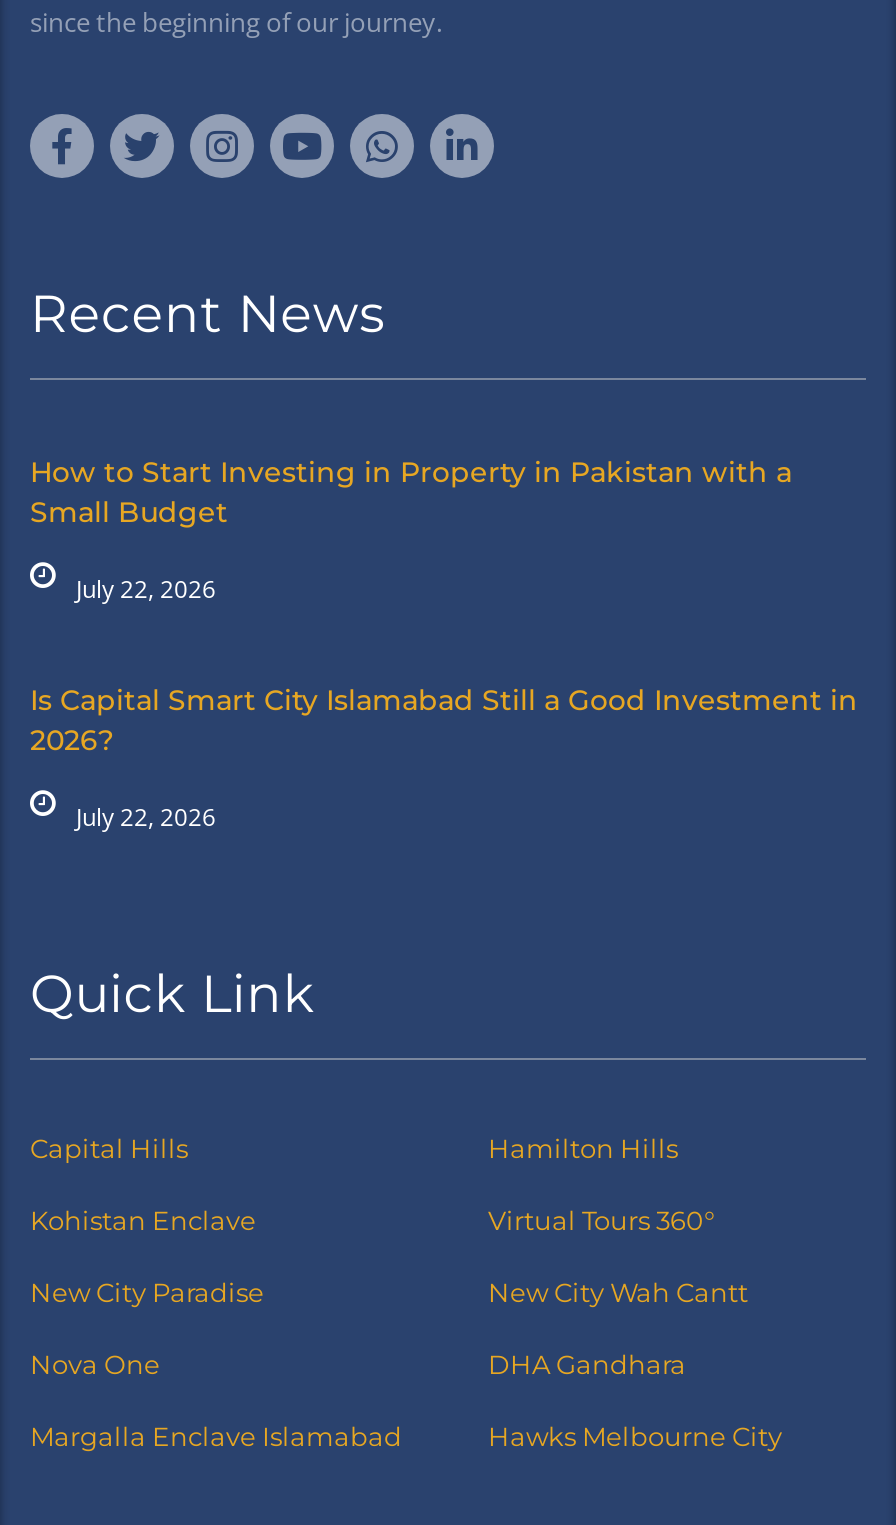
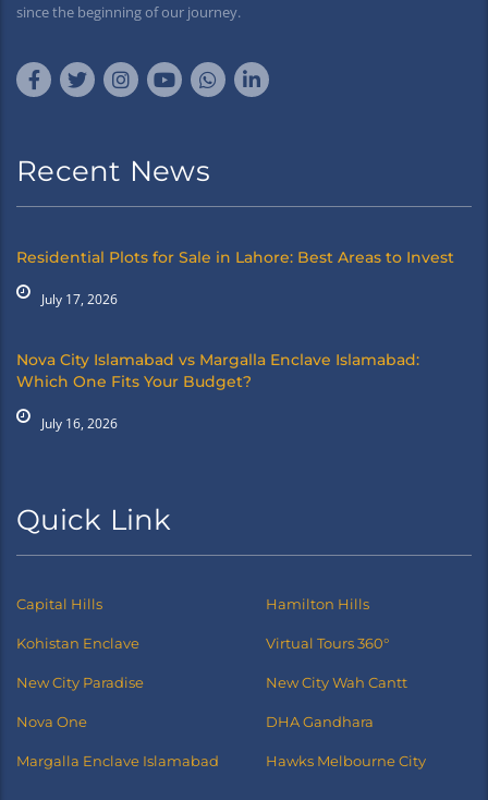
[30,454,792,530] How to Start Investing in Property in Pakistan with a | Small Budget -> [16,248,454,267] Residential Plots for Sale in Lahore: Best Areas to Invest
[76,572,216,606] July 22, 2026 -> [41,290,118,309] July 17, 2026
[30,682,858,758] Is Capital Smart City Islamabad Still a Good Investment in | 2026? -> [16,350,419,391] Nova City Islamabad vs Margalla Enclave Islamabad: | Which One Fits Your Budget?
[76,800,216,834] July 22, 2026 -> [41,414,118,433] July 16, 2026

